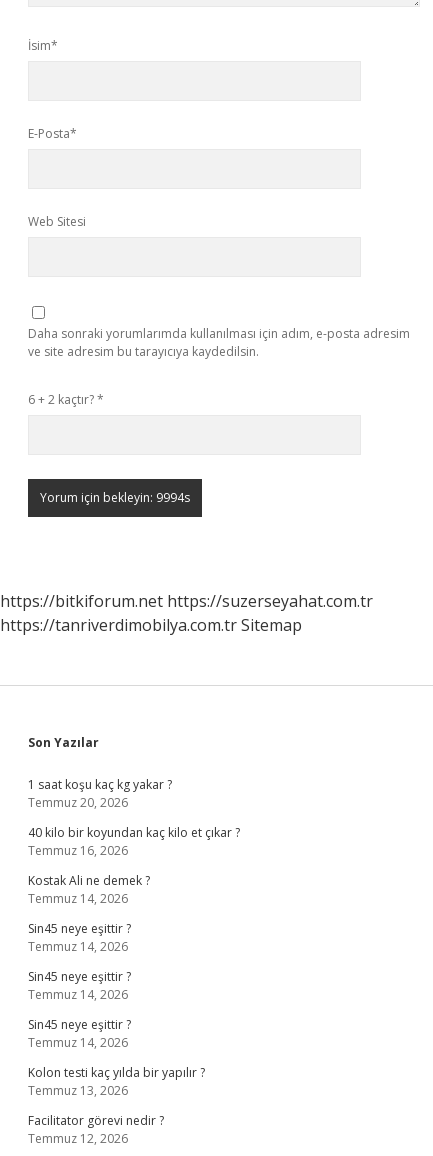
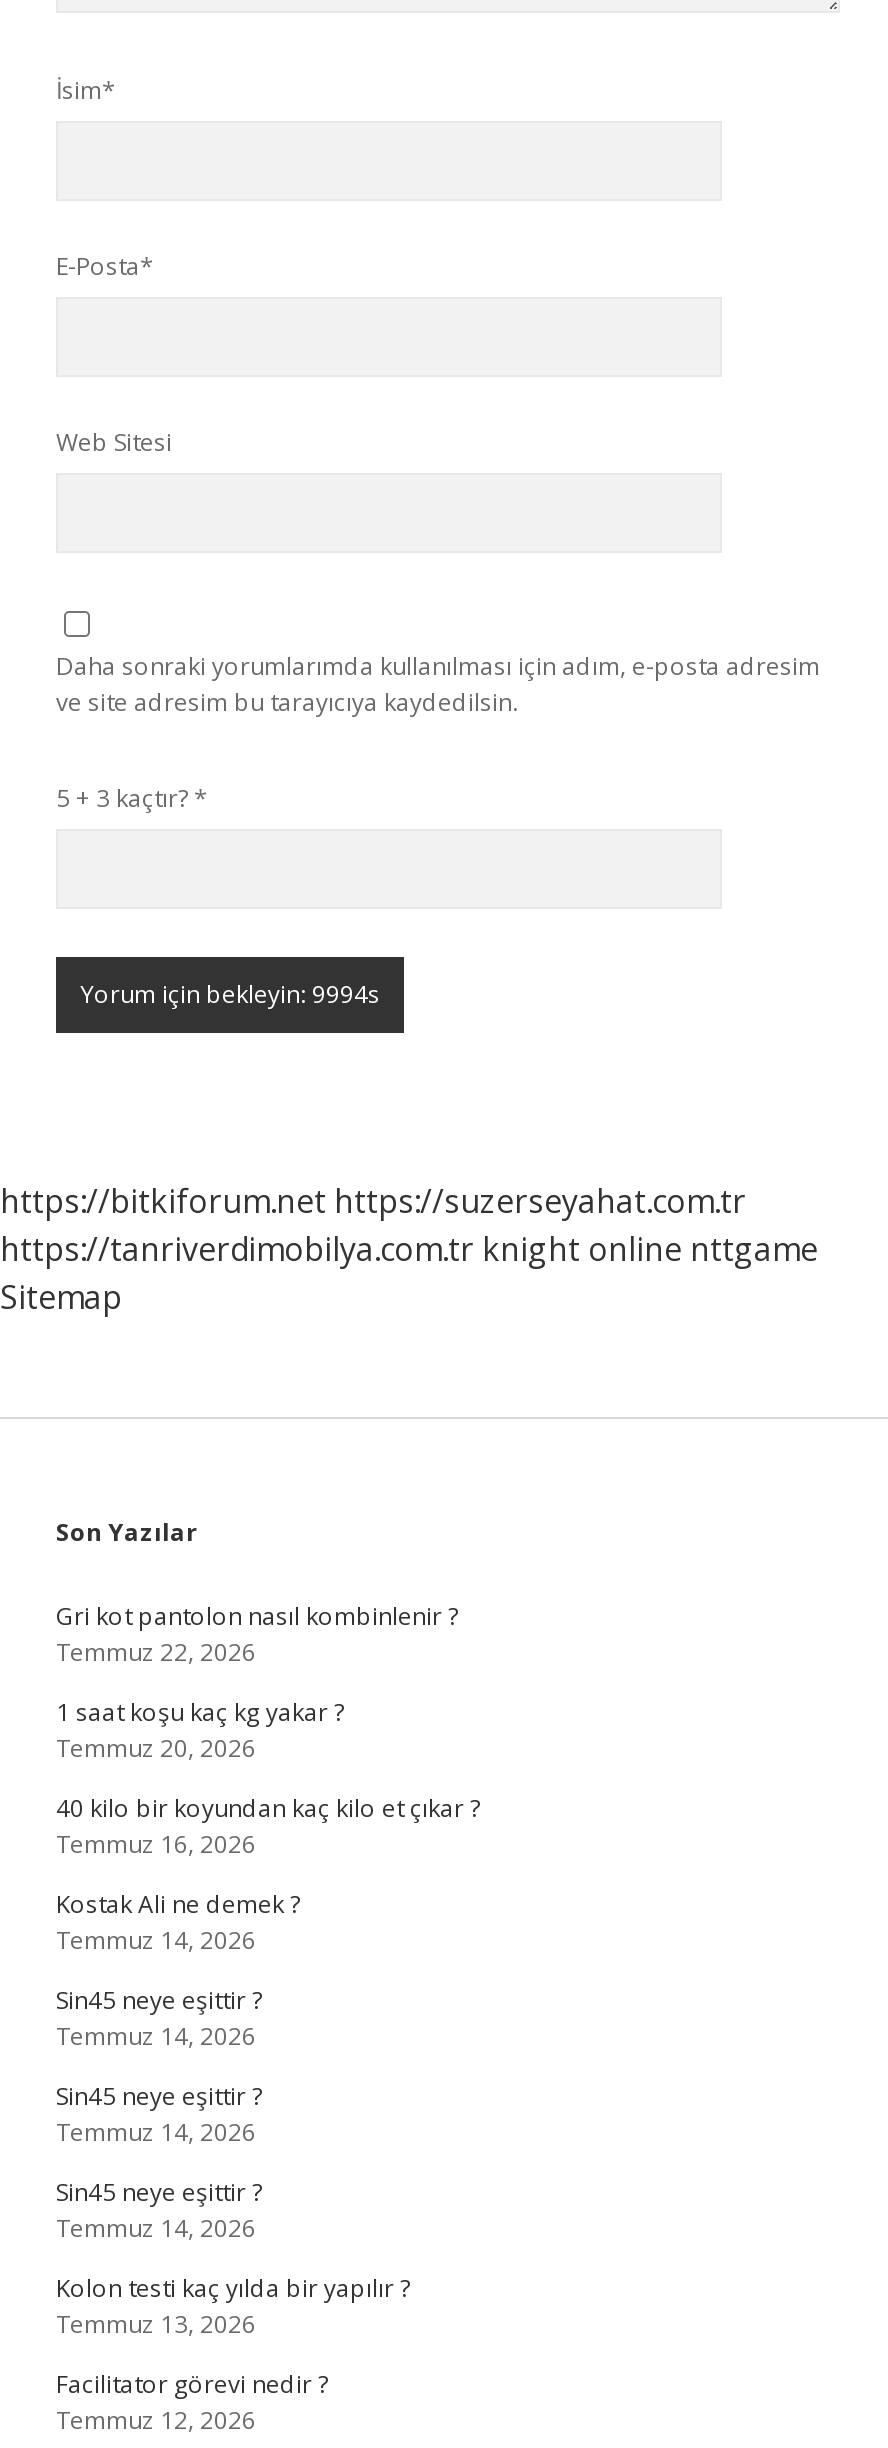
[28,391,104,408] 6 + 2 kaçtır? * -> [56,781,208,815] 5 + 3 kaçtır? *
[0,614,302,636] https://tanriverdimobilya.com.tr Sitemap -> [0,1227,818,1319] https://tanriverdimobilya.com.tr knight online nttgame | Sitemap
none -> [56,1599,458,1669] Gri kot pantolon nasıl kombinlenir ? | Temmuz 22, 2026

